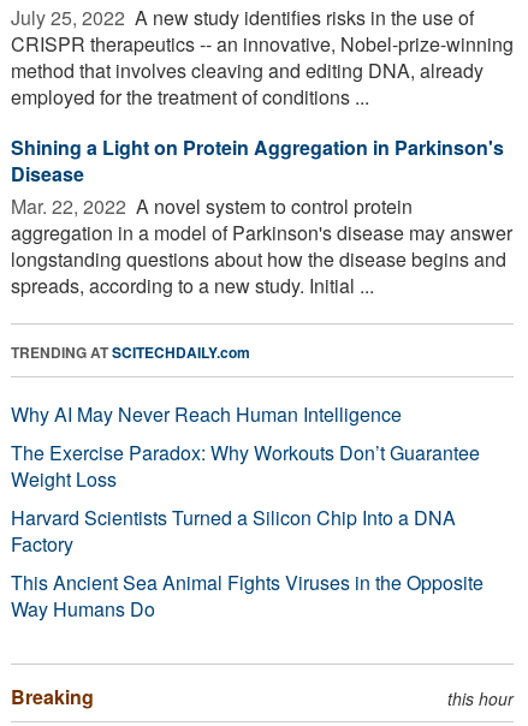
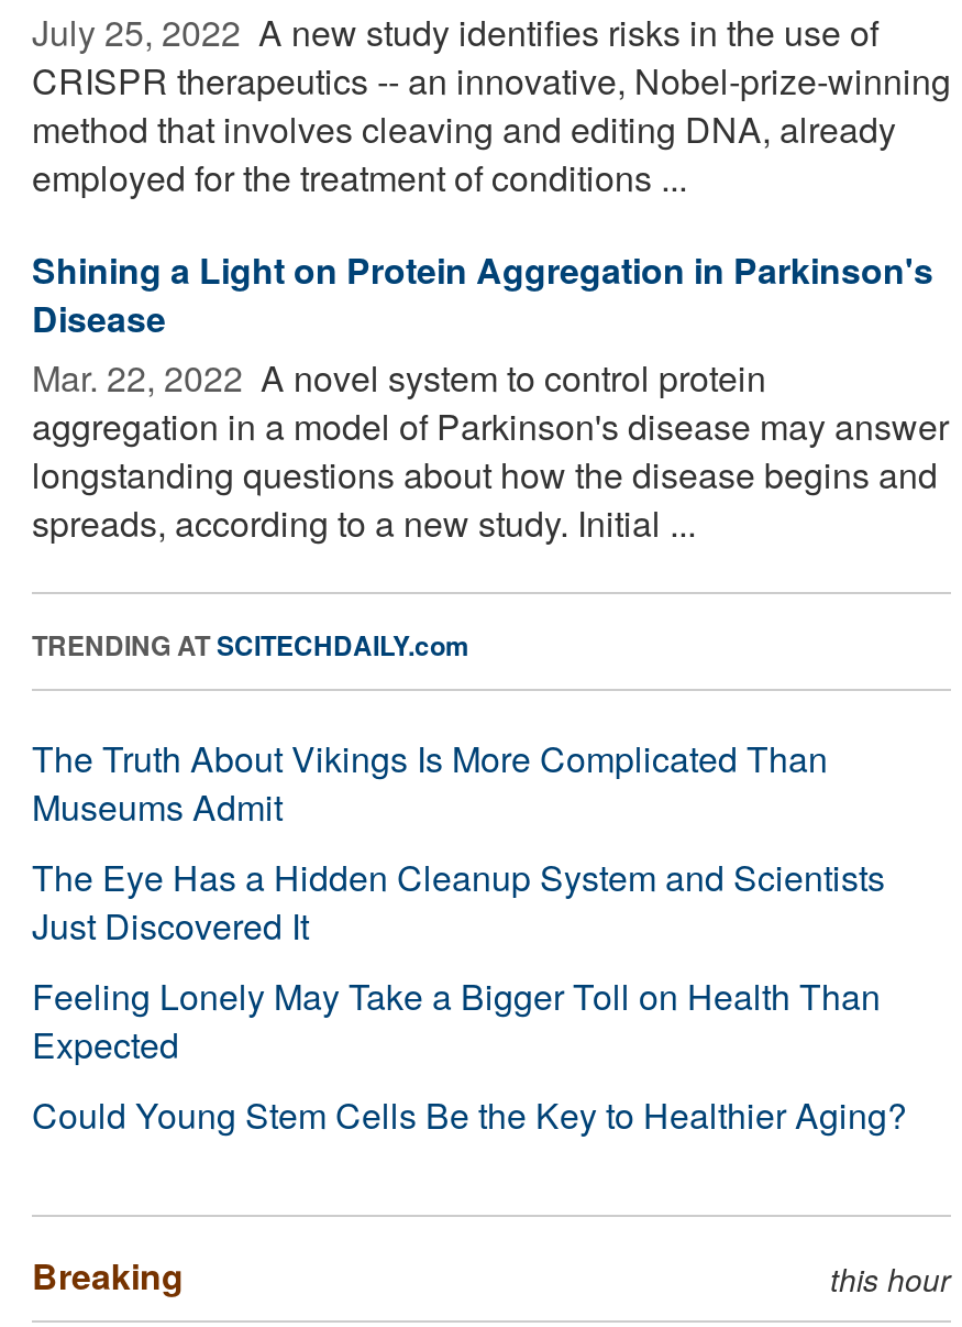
[11,400,483,622] Why AI May Never Reach Human Intelligence | The Exercise Paradox: Why Workouts Don’t Guarantee | Weight Loss | Harvard Scientists Turned a Silicon Chip Into a DNA | Factory | This Ancient Sea Animal Fights Viruses in the Opposite | Way Humans Do -> [32,732,907,1140] The Truth About Vikings Is More Complicated Than | Museums Admit | The Eye Has a Hidden Cleanup System and Scientists | Just Discovered It | Feeling Lonely May Take a Bigger Toll on Health Than | Expected | Could Young Stem Cells Be the Key to Healthier Aging?

